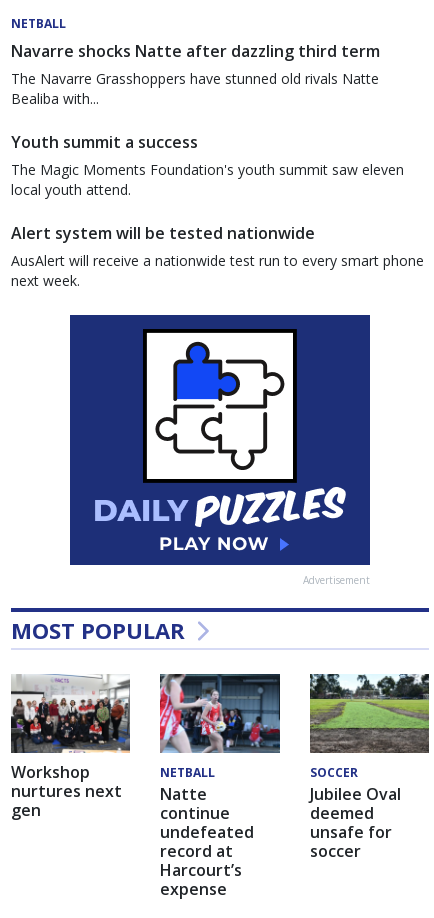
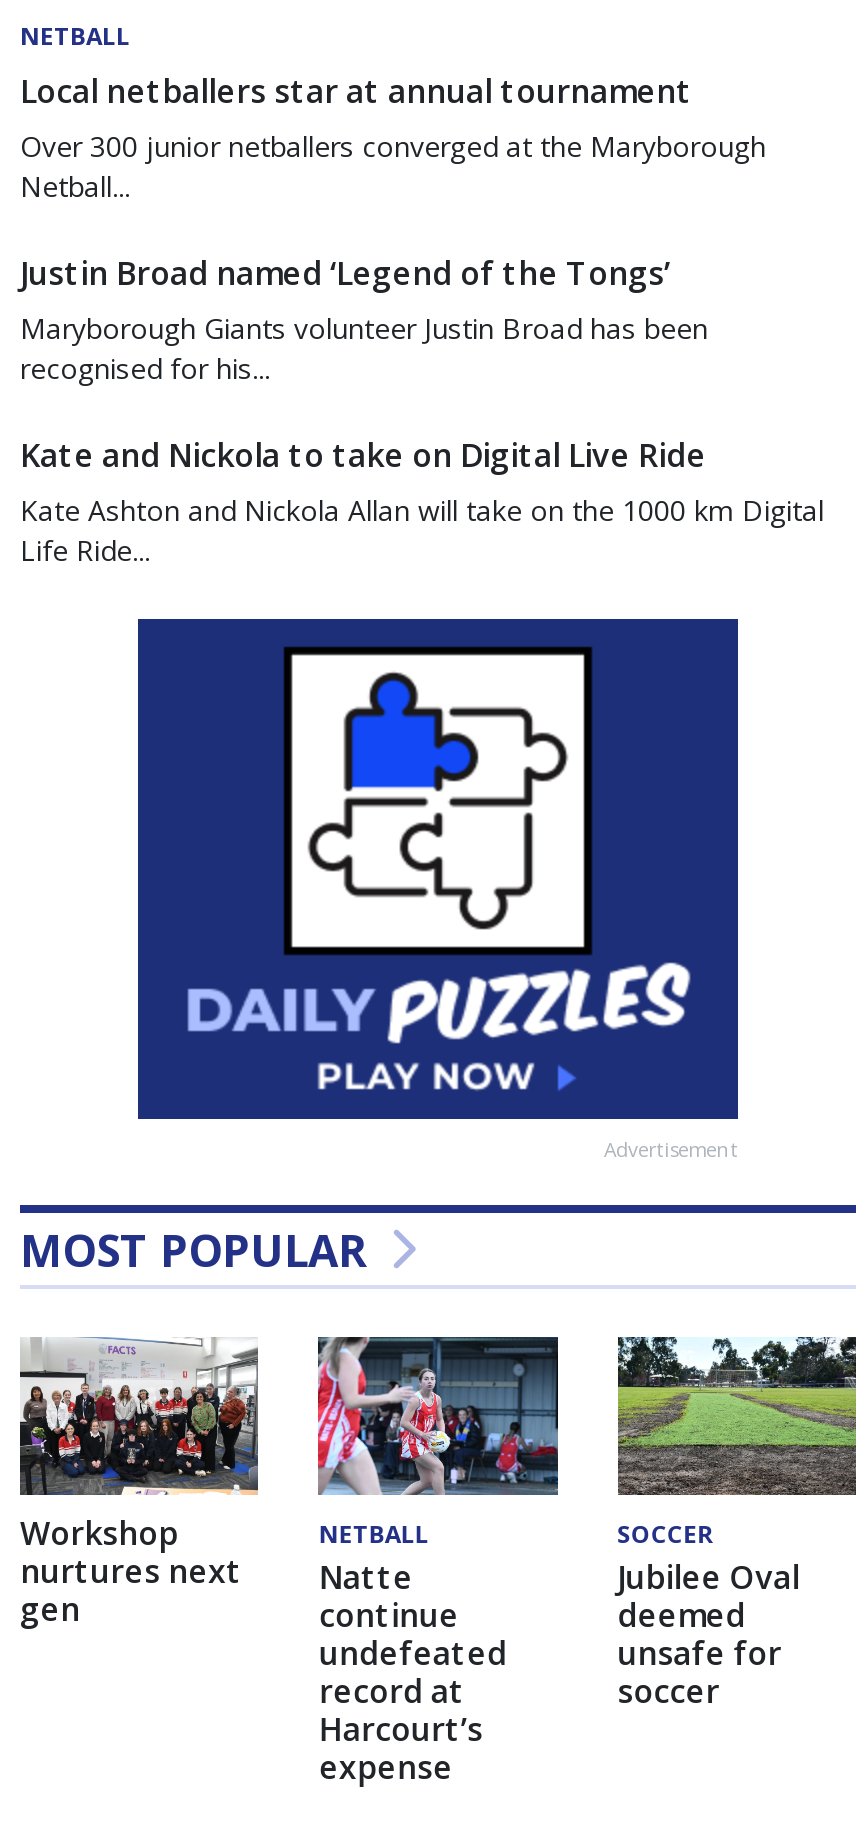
[11,40,380,108] Navarre shocks Natte after dazzling third term | The Navarre Grasshoppers have stunned old rivals Natte | Bealiba with... -> [20,69,766,205] Local netballers star at annual tournament | Over 300 junior netballers converged at the Maryborough | Netball...
[11,131,404,199] Youth summit a success | The Magic Moments Foundation's youth summit saw eleven | local youth attend. -> [20,251,708,387] Justin Broad named ‘Legend of the Tongs’ | Maryborough Giants volunteer Justin Broad has been | recognised for his...
[11,222,424,290] Alert system will be tested nationwide | AusAlert will receive a nationwide test run to every smart phone | next week. -> [20,433,824,569] Kate and Nickola to take on Digital Live Ride | Kate Ashton and Nickola Allan will take on the 1000 km Digital | Life Ride...

